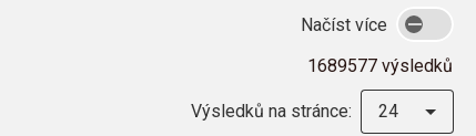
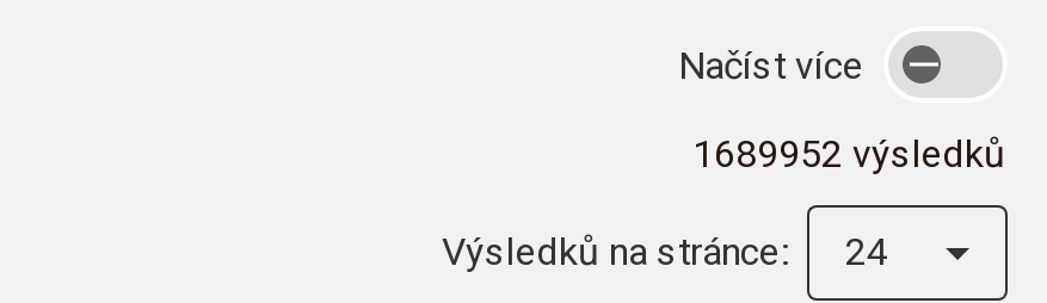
[307,55,453,76] 1689577 výsledků -> [692,131,1005,177] 1689952 výsledků

